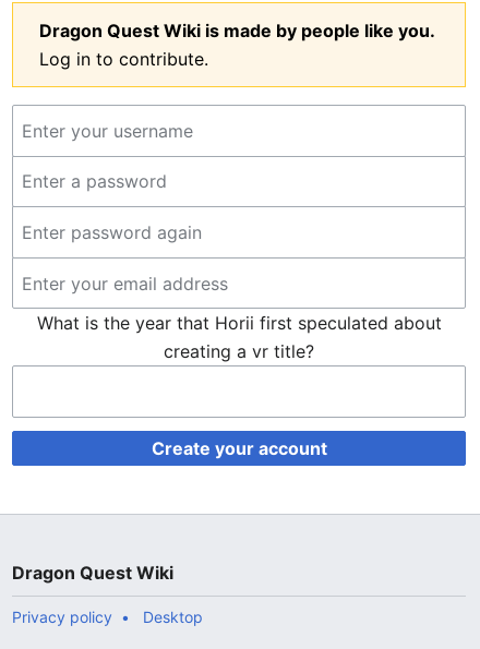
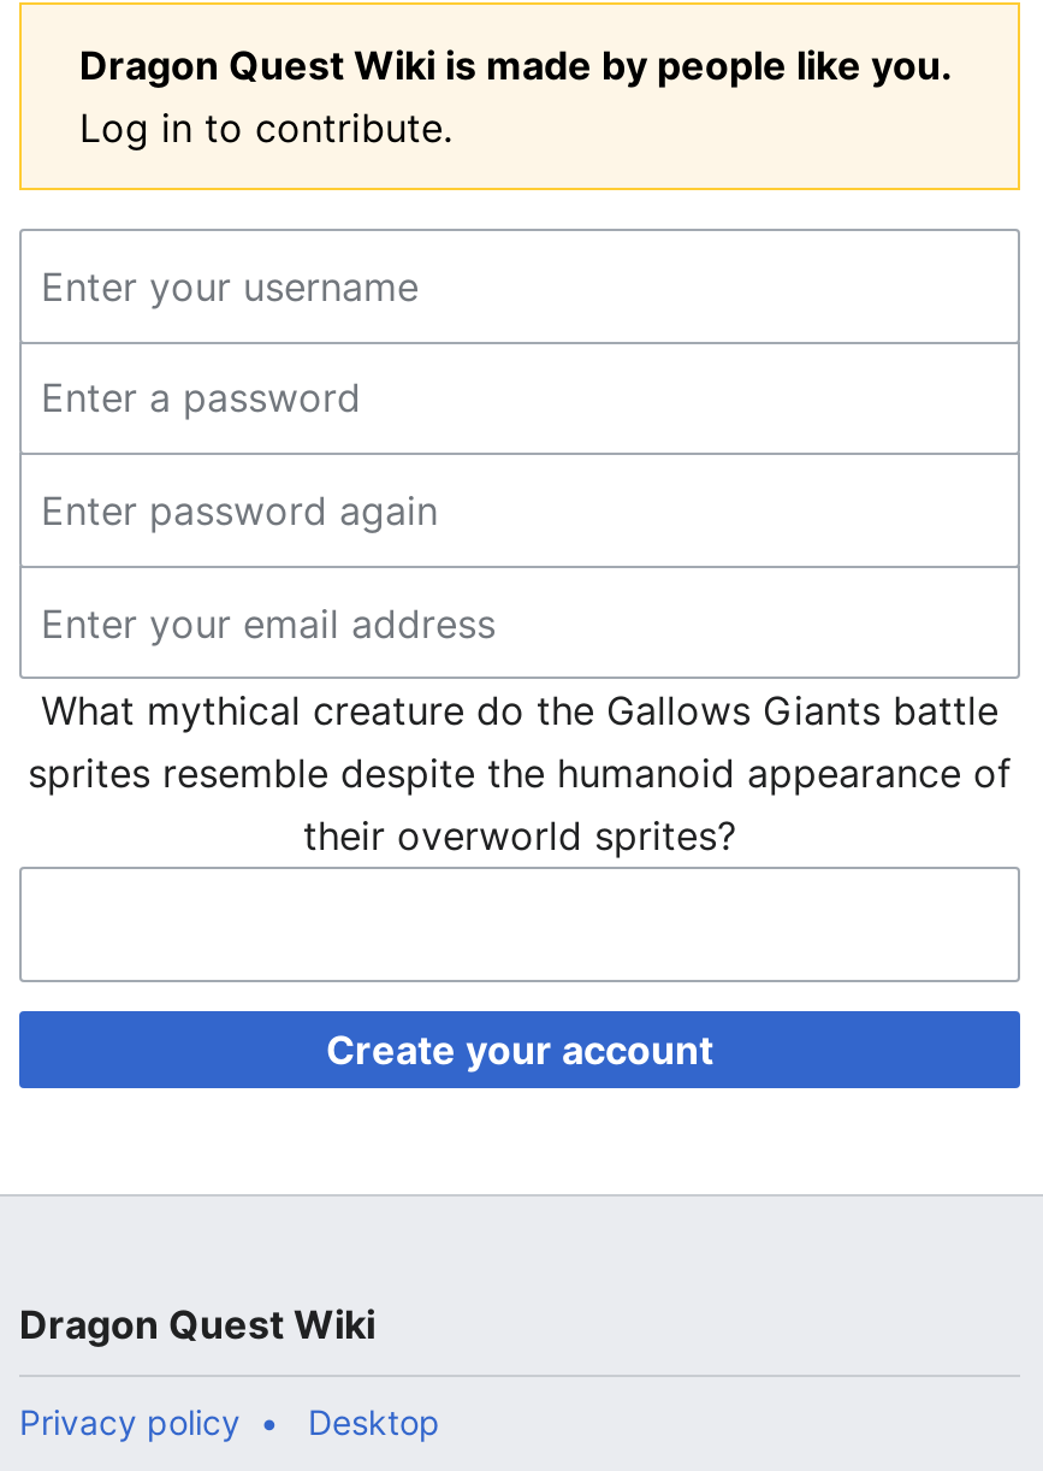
[37,312,441,363] What is the year that Horii first speculated about | creating a vr title? -> [28,687,1012,860] What mythical creature do the Gallows Giants battle | sprites resemble despite the humanoid appearance of | their overworld sprites?

